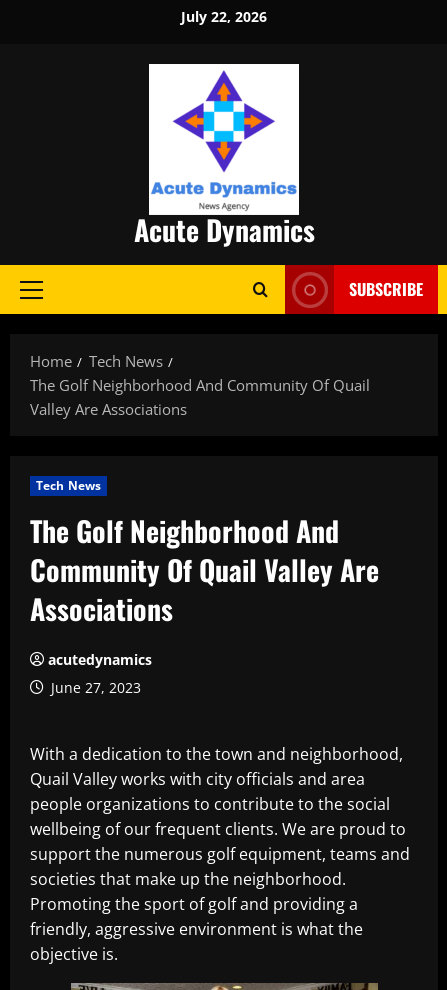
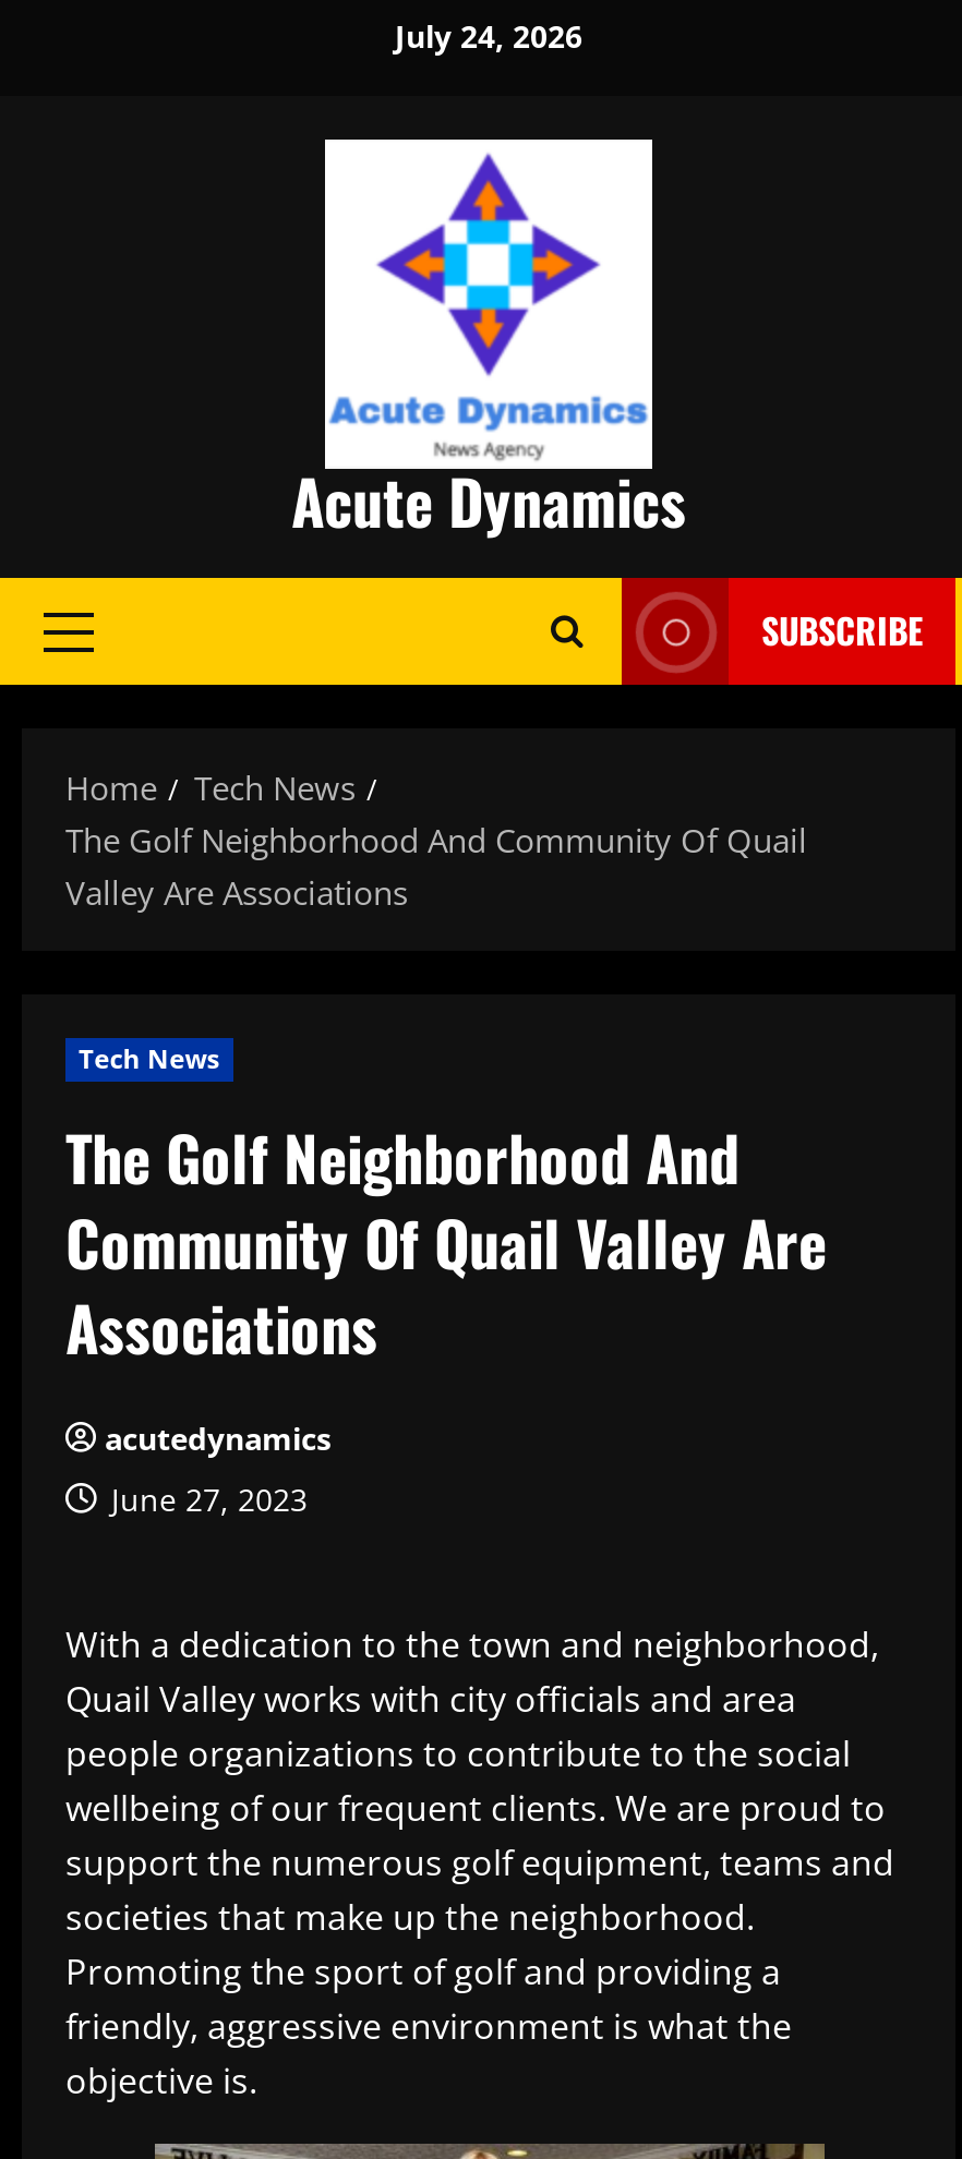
[181,7,267,26] July 22, 2026 -> [395,15,582,57] July 24, 2026

